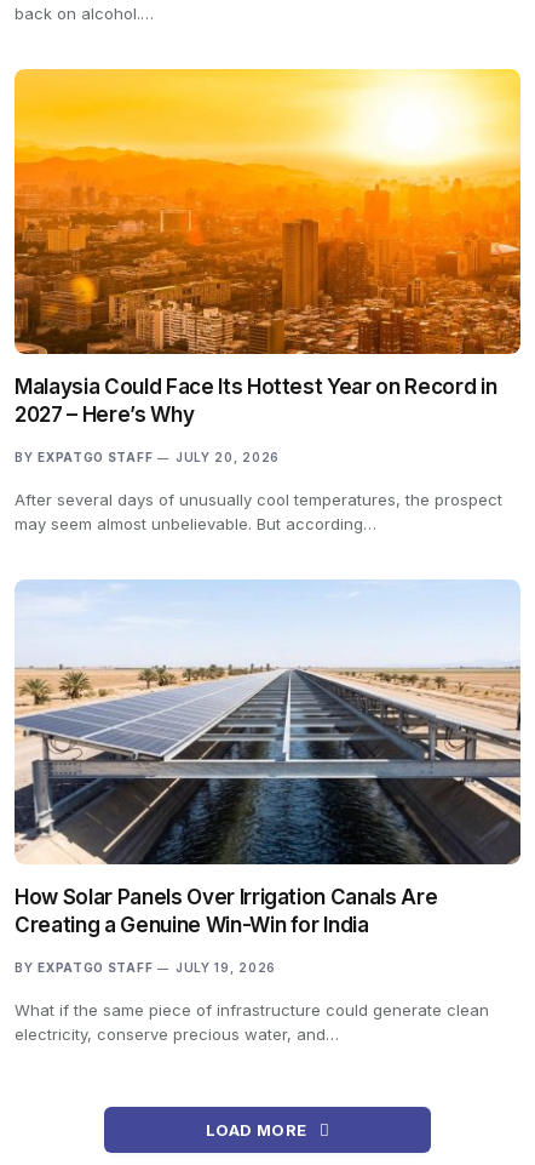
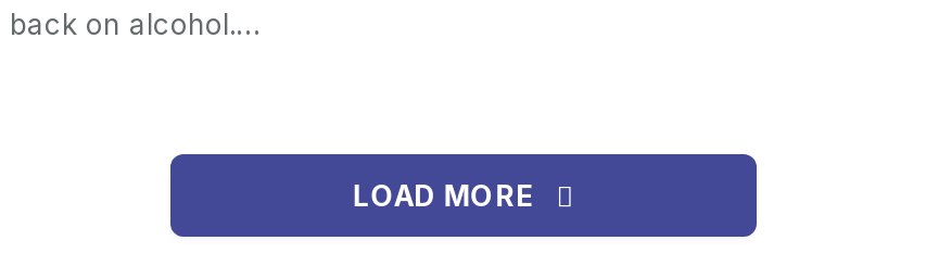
[13,68,522,534] [image] | Malaysia Could Face Its Hottest Year on Record in | 2027 – Here’s Why | BY EXPATGO STAFF | JULY 20, 2026 | After several days of unusually cool temperatures, the prospect | may seem almost unbelievable. But according… -> none
[13,579,522,1044] [image] | How Solar Panels Over Irrigation Canals Are | Creating a Genuine Win-Win for India | BY EXPATGO STAFF | JULY 19, 2026 | What if the same piece of infrastructure could generate clean | electricity, conserve precious water, and… -> none

